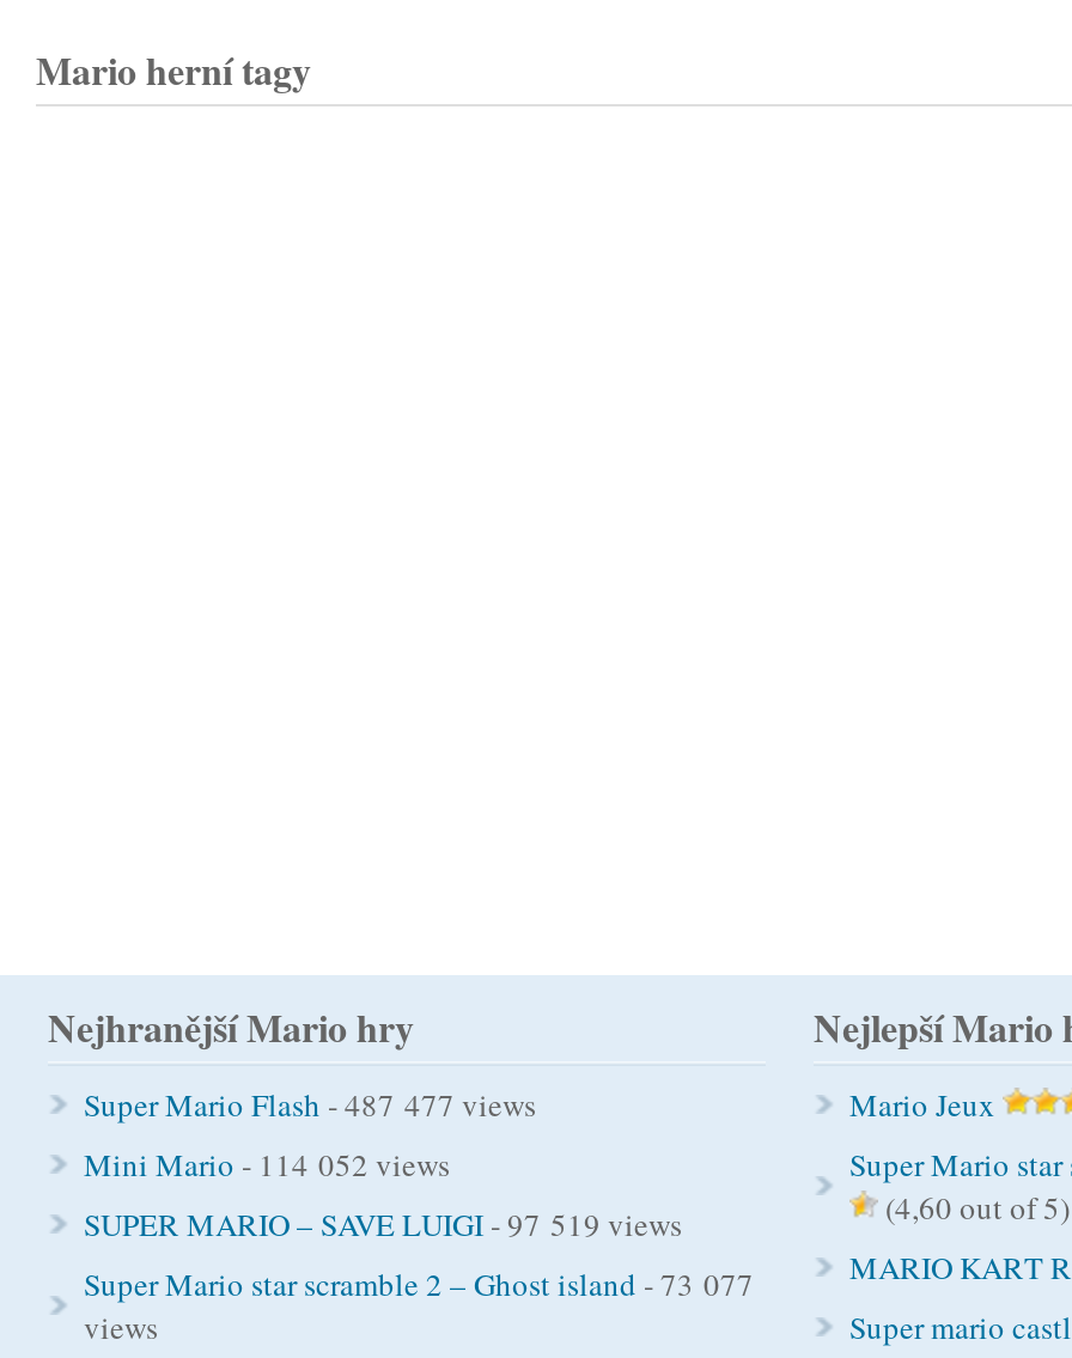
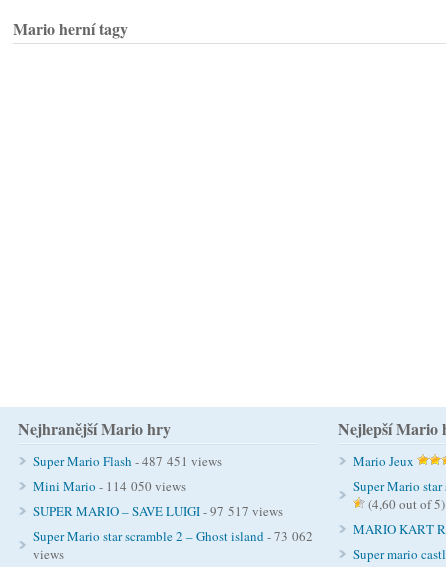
[84,1083,536,1126] Super Mario Flash - 487 477 views -> [33,452,222,470] Super Mario Flash - 487 451 views
[84,1143,450,1186] Mini Mario - 114 052 views -> [33,477,186,495] Mini Mario - 114 050 views
[84,1202,682,1246] SUPER MARIO – SAVE LUIGI - 97 519 views -> [33,502,283,520] SUPER MARIO – SAVE LUIGI - 97 517 views
[84,1262,754,1305] Super Mario star scramble 2 – Ghost island - 73 077 -> [33,527,313,545] Super Mario star scramble 2 – Ghost island - 73 062

